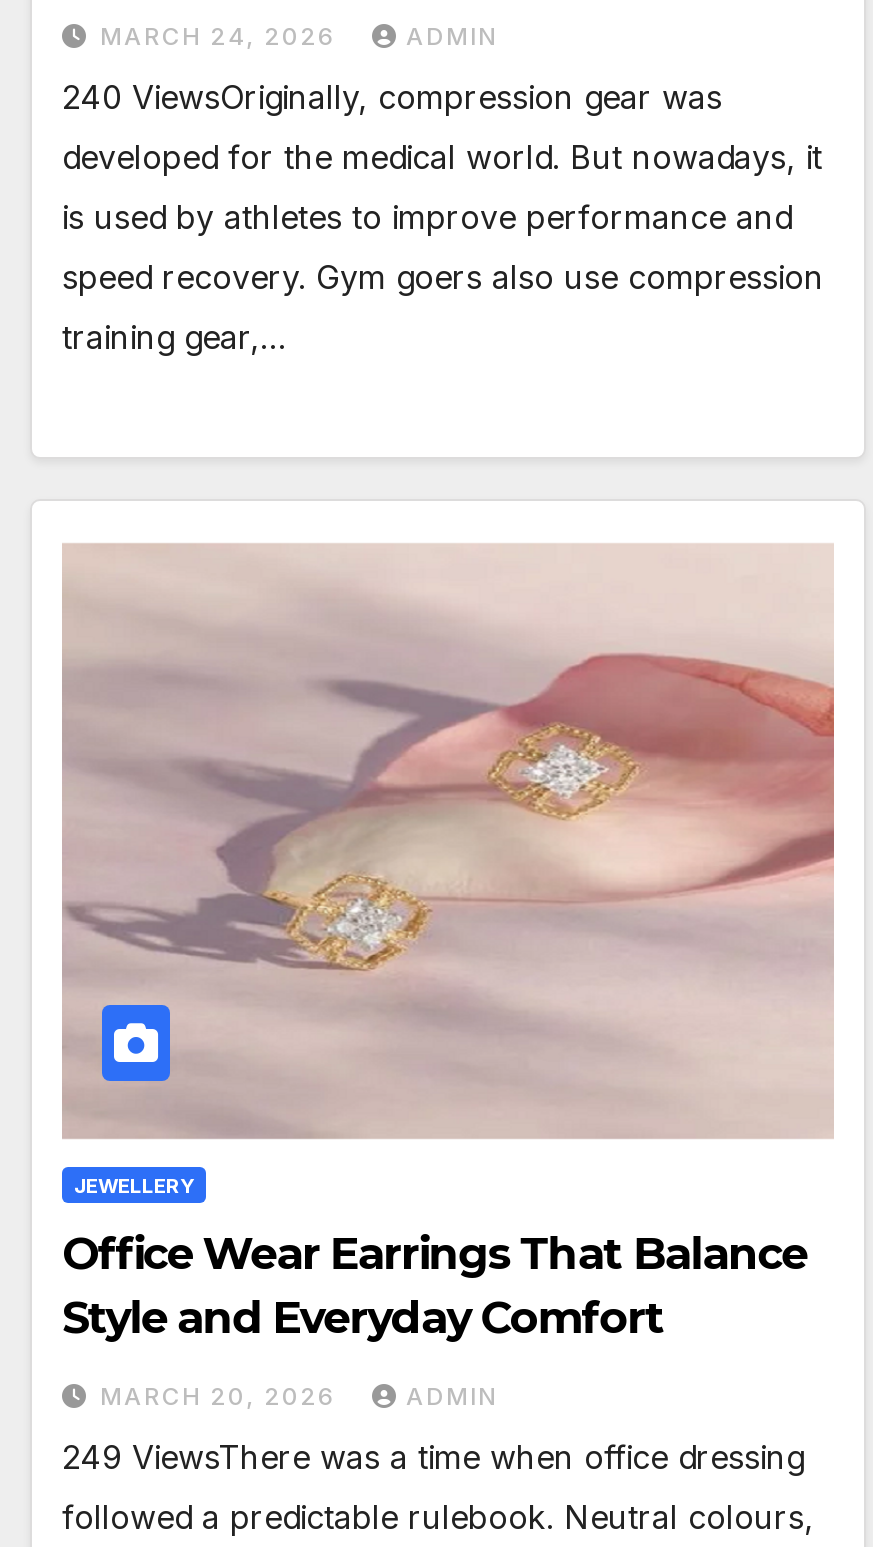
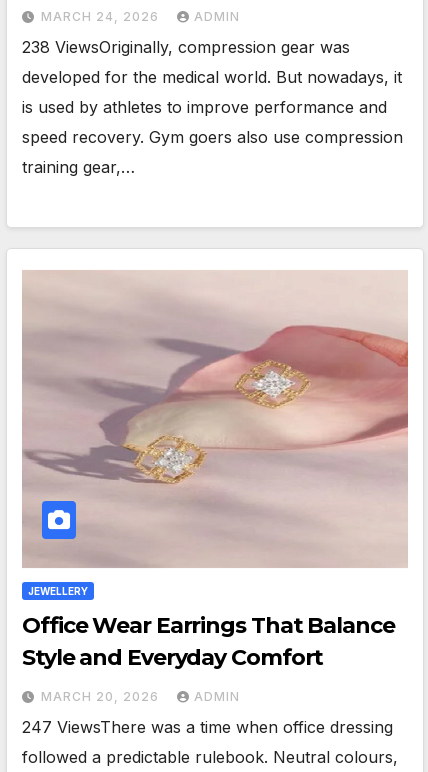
[62,77,722,117] 240 ViewsOriginally, compression gear was -> [22,37,350,57] 238 ViewsOriginally, compression gear was
[62,1437,804,1477] 249 ViewsThere was a time when office dressing -> [22,717,393,737] 247 ViewsThere was a time when office dressing

